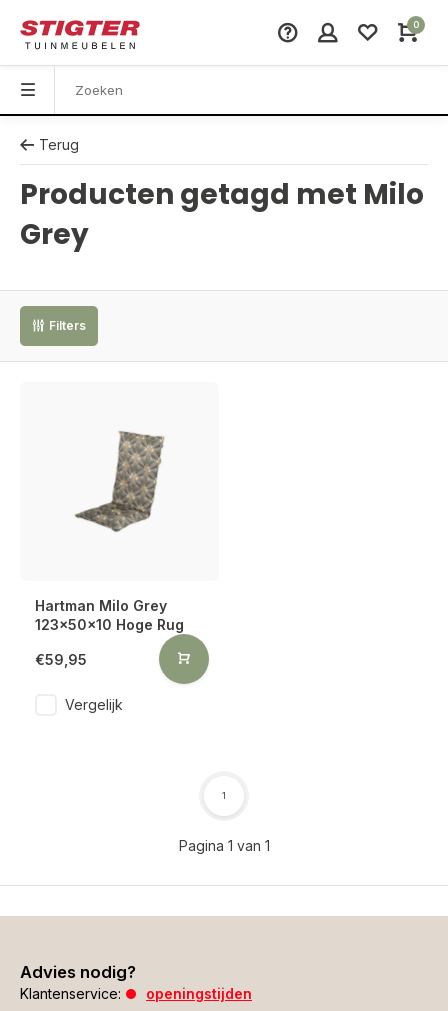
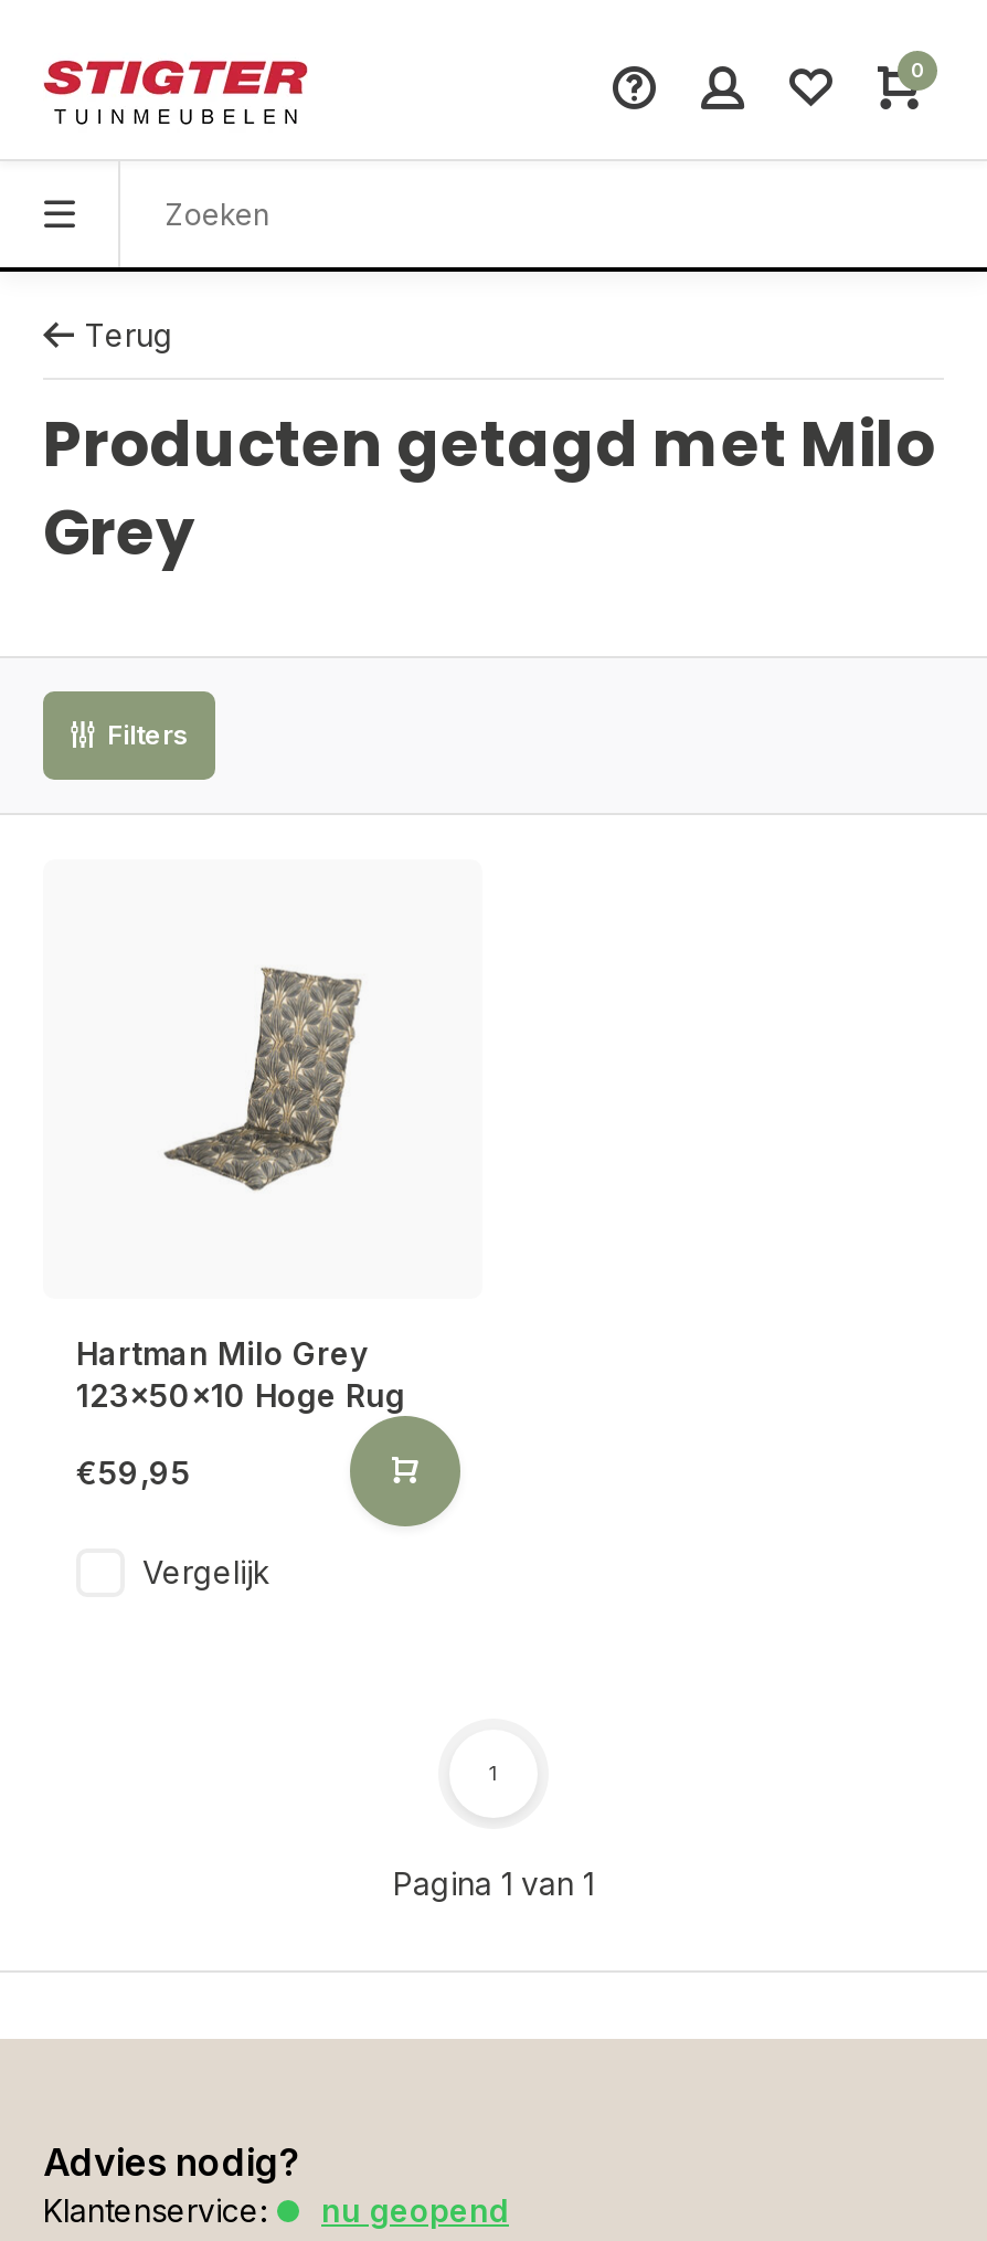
[146,985,252,1002] openingstijden -> [321,2191,509,2229] nu geopend

